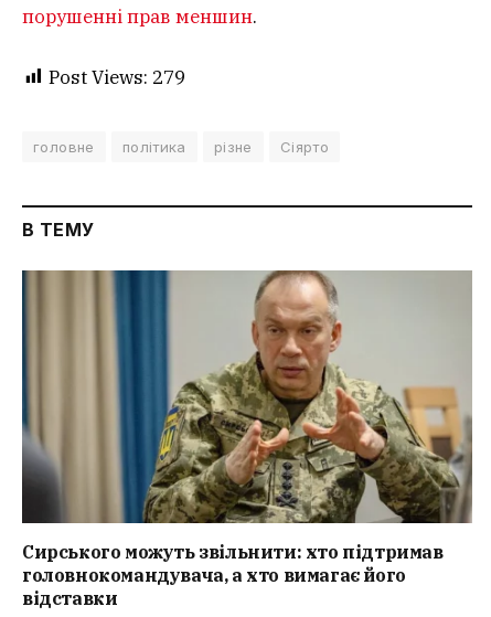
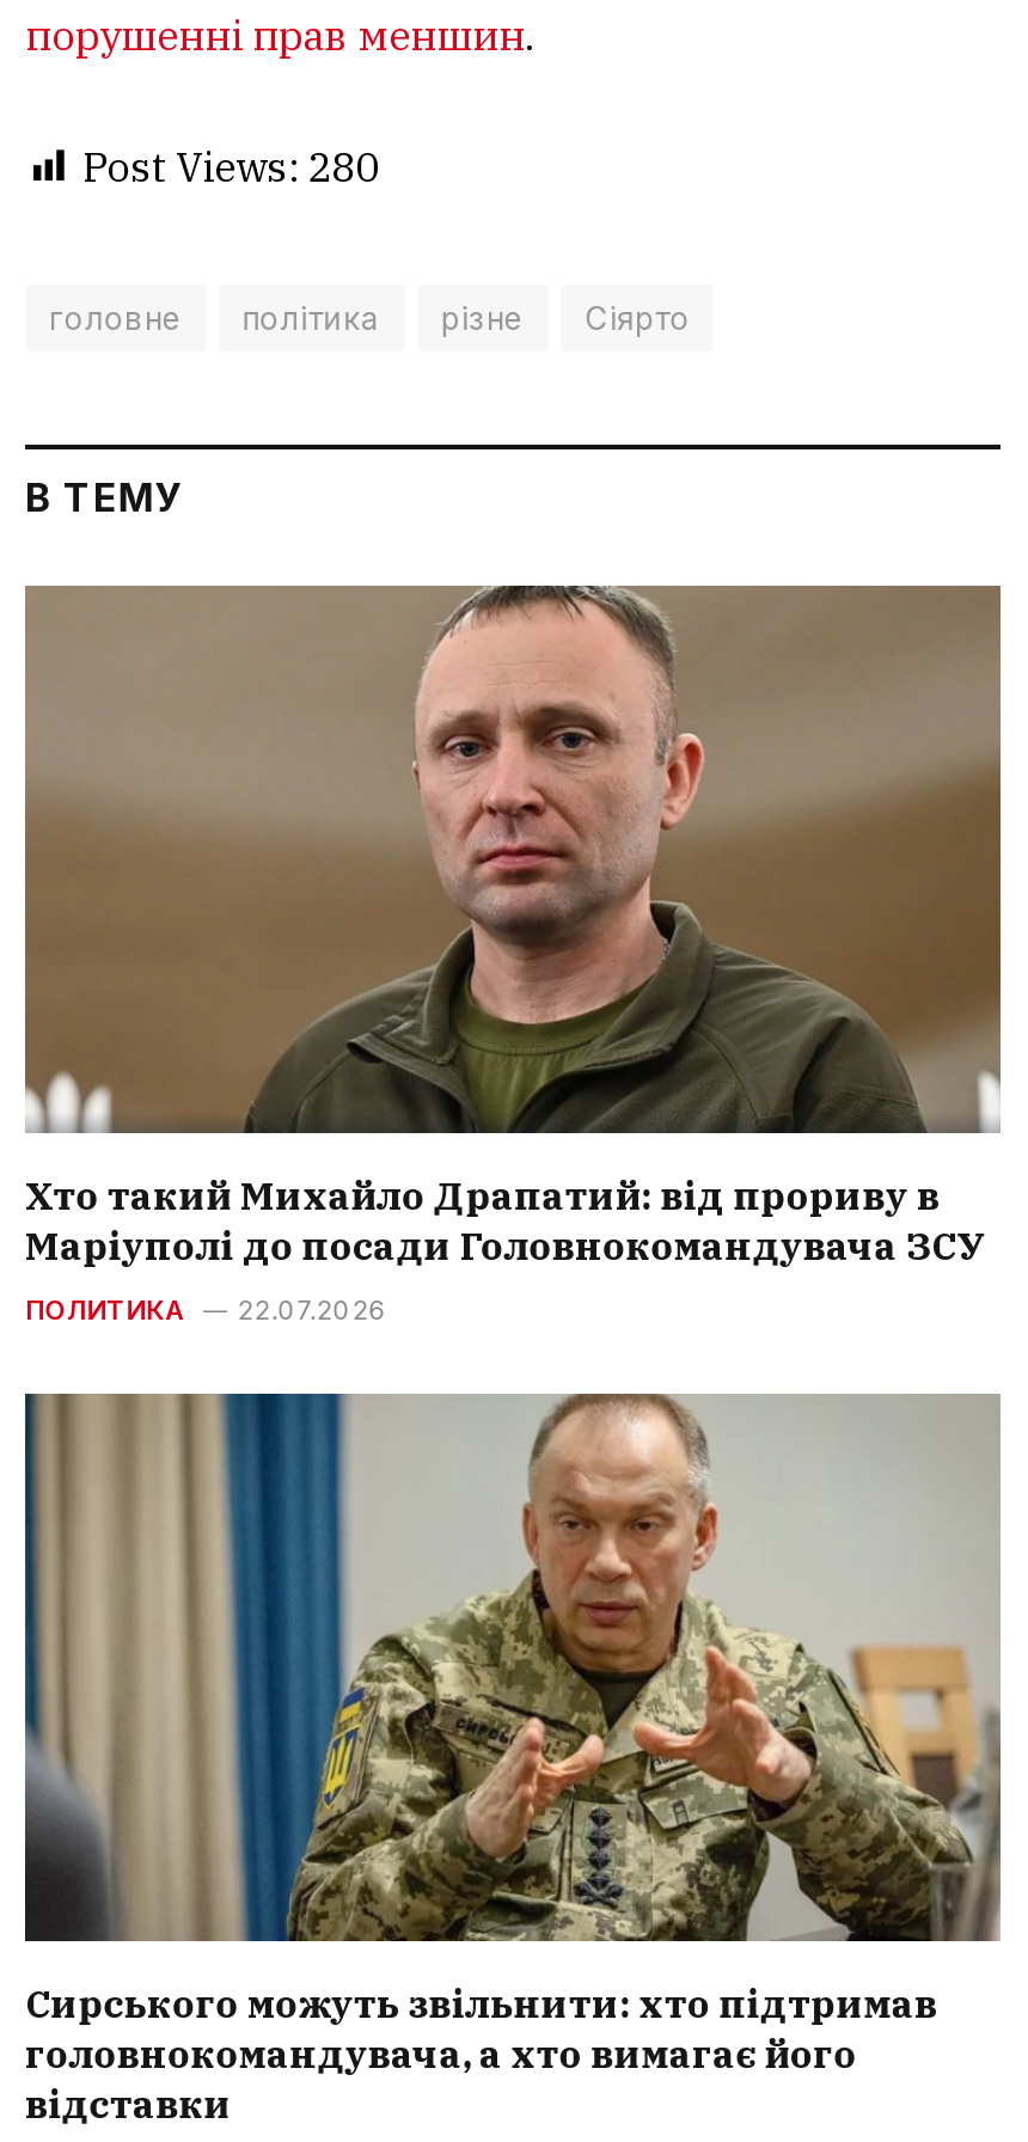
[49,65,185,89] Post Views: 279 -> [82,140,379,193] Post Views: 280
none -> [23,583,1001,1327] [image] | Хто такий Михайло Драпатий: від прориву в | Маріуполі до посади Головнокомандувача ЗСУ | ПОЛИТИКА | 22.07.2026

